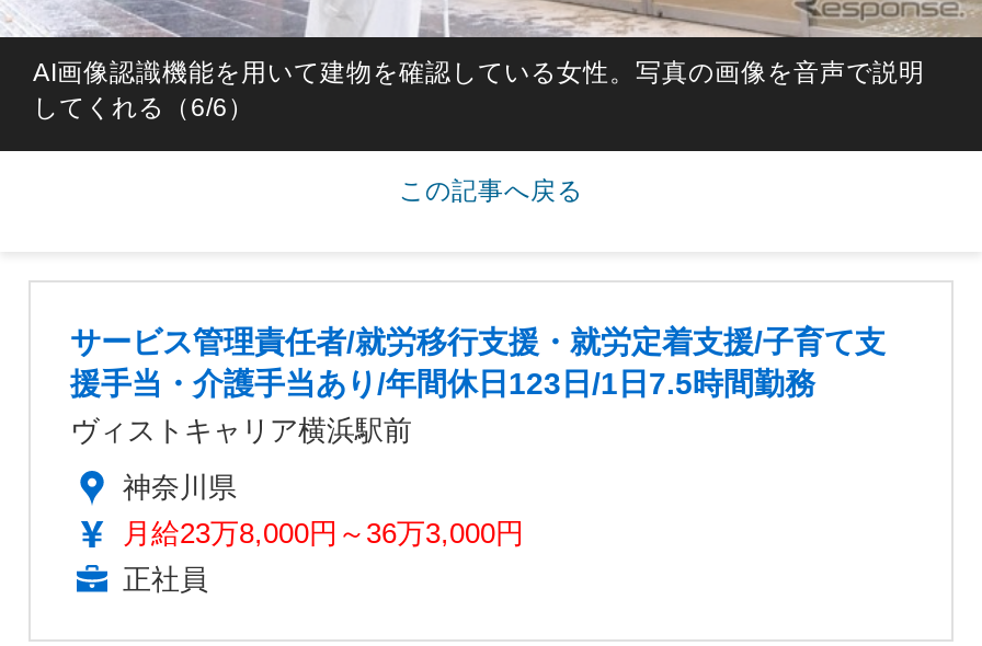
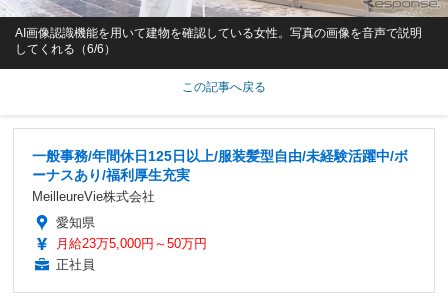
[70,324,886,447] サービス管理責任者/就労移行支援・就労定着支援/子育て支 | 援手当・介護手当あり/年間休日123日/1日7.5時間勤務 | ヴィストキャリア横浜駅前 -> [32,148,408,204] 一般事務/年間休日125日以上/服装髪型自由/未経験活躍中/ボ | ーナスあり/福利厚生充実 | MeilleureVie株式会社
[123,471,524,549] 神奈川県 | 月給23万8,000円～36万3,000円 -> [56,215,207,251] 愛知県 | 月給23万5,000円～50万円

